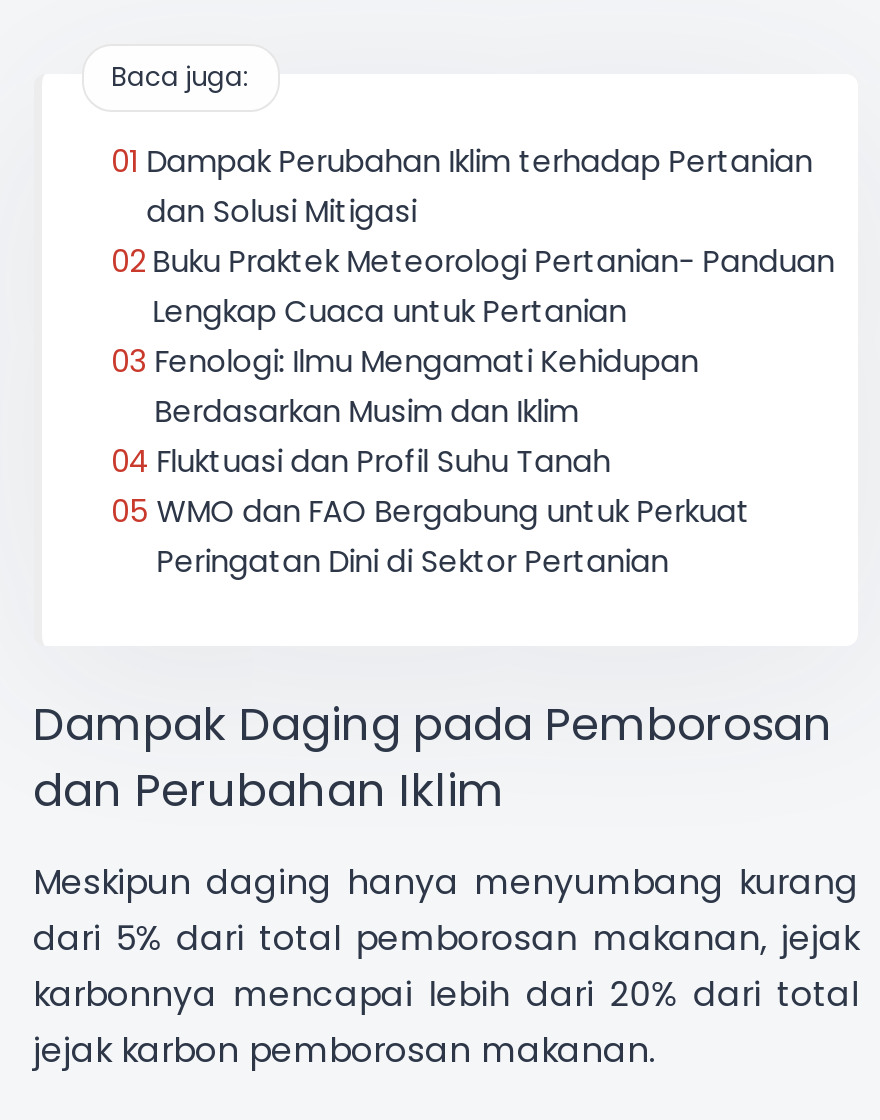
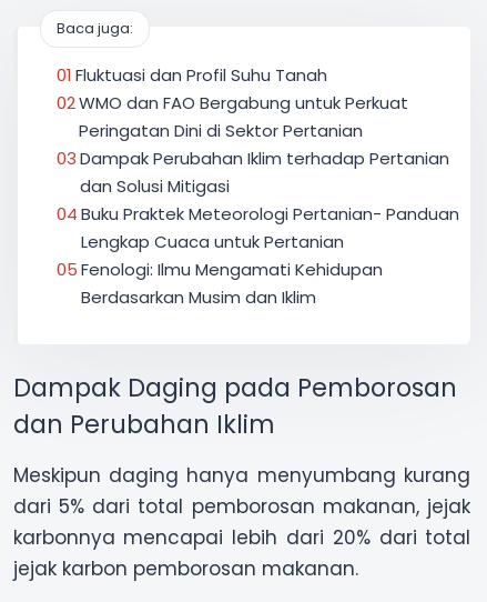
moved [147,140,835,432] -> [80,147,460,309]: Dampak Perubahan Iklim terhadap Pertanian | dan Solusi Mitigasi | Buku Praktek Meteorologi Pertanian- Panduan | Lengkap Cuaca untuk Pertanian | Fenologi: Ilmu Mengamati Kehidupan | Berdasarkan Musim dan Iklim
moved [157,440,751,582] -> [76,63,409,142]: Fluktuasi dan Profil Suhu Tanah | WMO dan FAO Bergabung untuk Perkuat | Peringatan Dini di Sektor Pertanian

